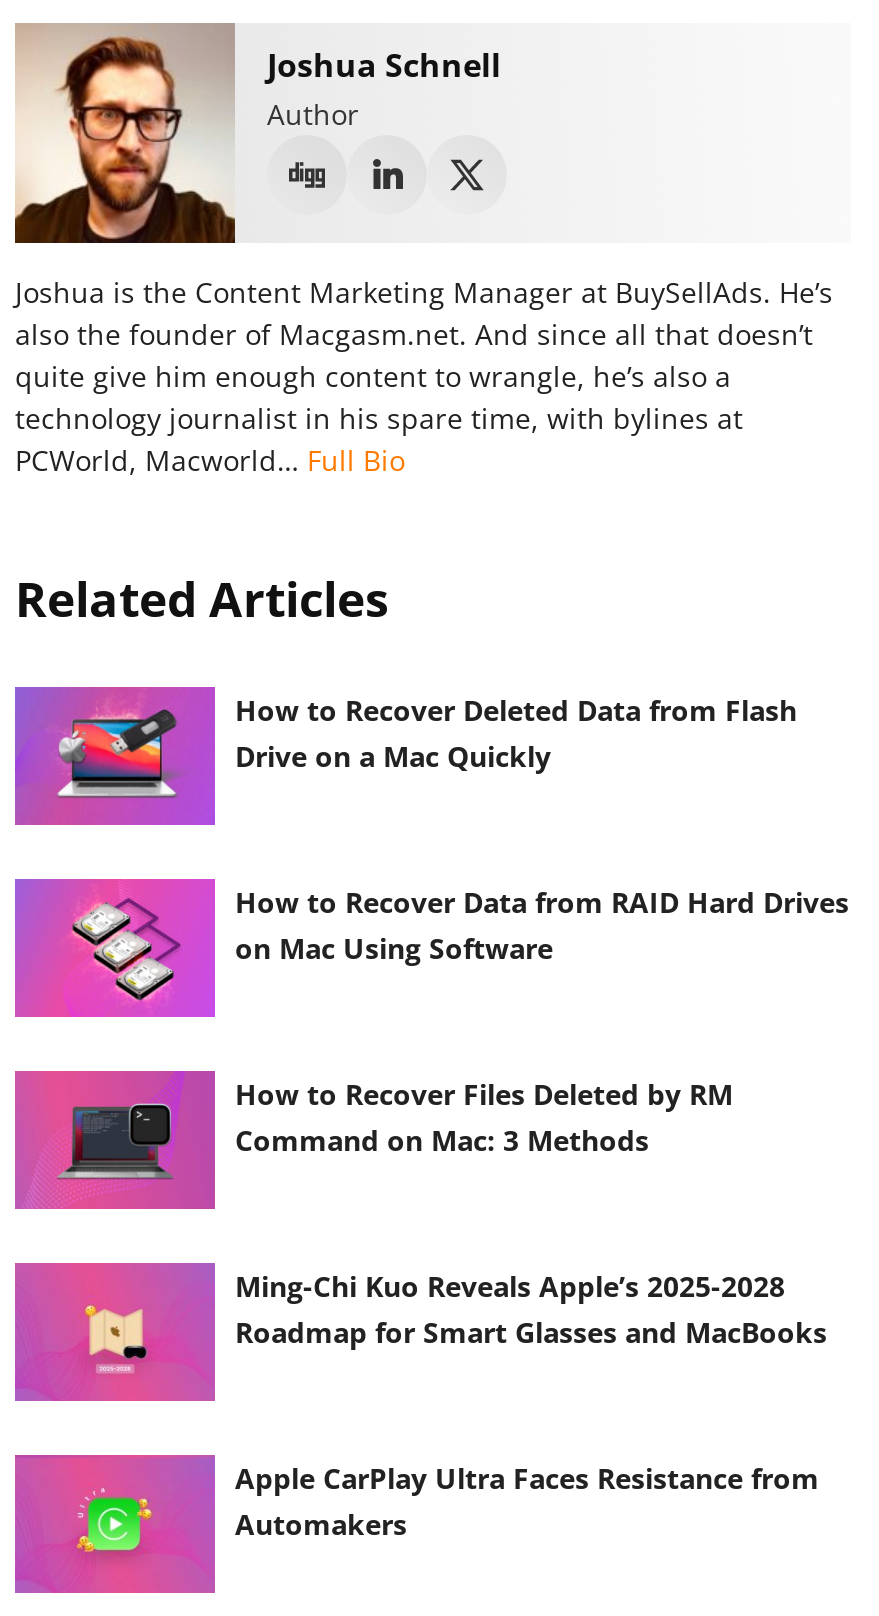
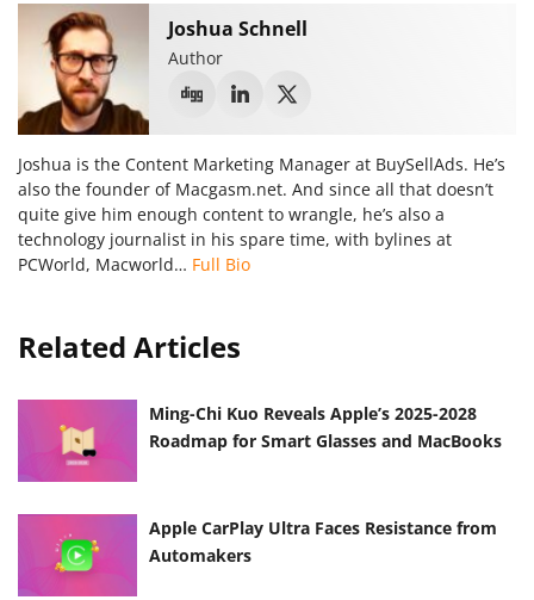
[15,687,797,825] [image] | How to Recover Deleted Data from Flash | Drive on a Mac Quickly -> none
[15,879,849,1017] [image] | How to Recover Data from RAID Hard Drives | on Mac Using Software -> none
[13,1069,733,1211] [image] | How to Recover Files Deleted by RM | Command on Mac: 3 Methods -> none

